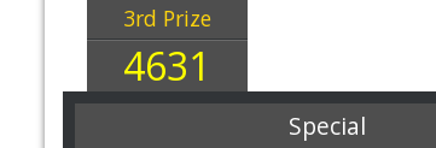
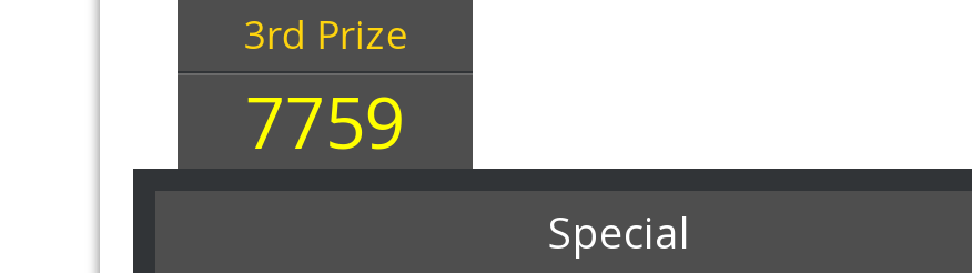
[124,40,211,92] 4631 -> [245,74,405,169] 7759

